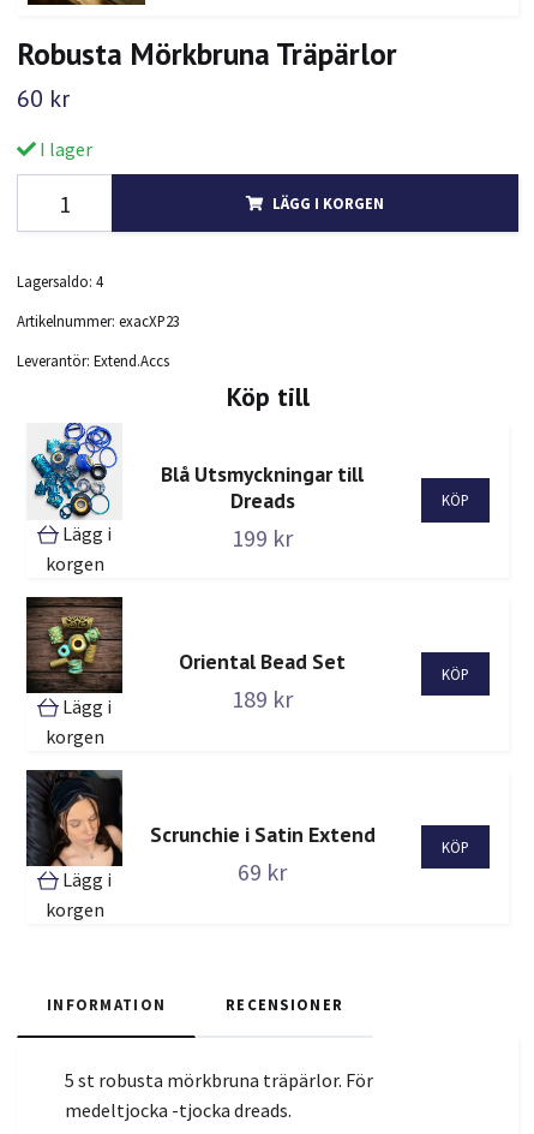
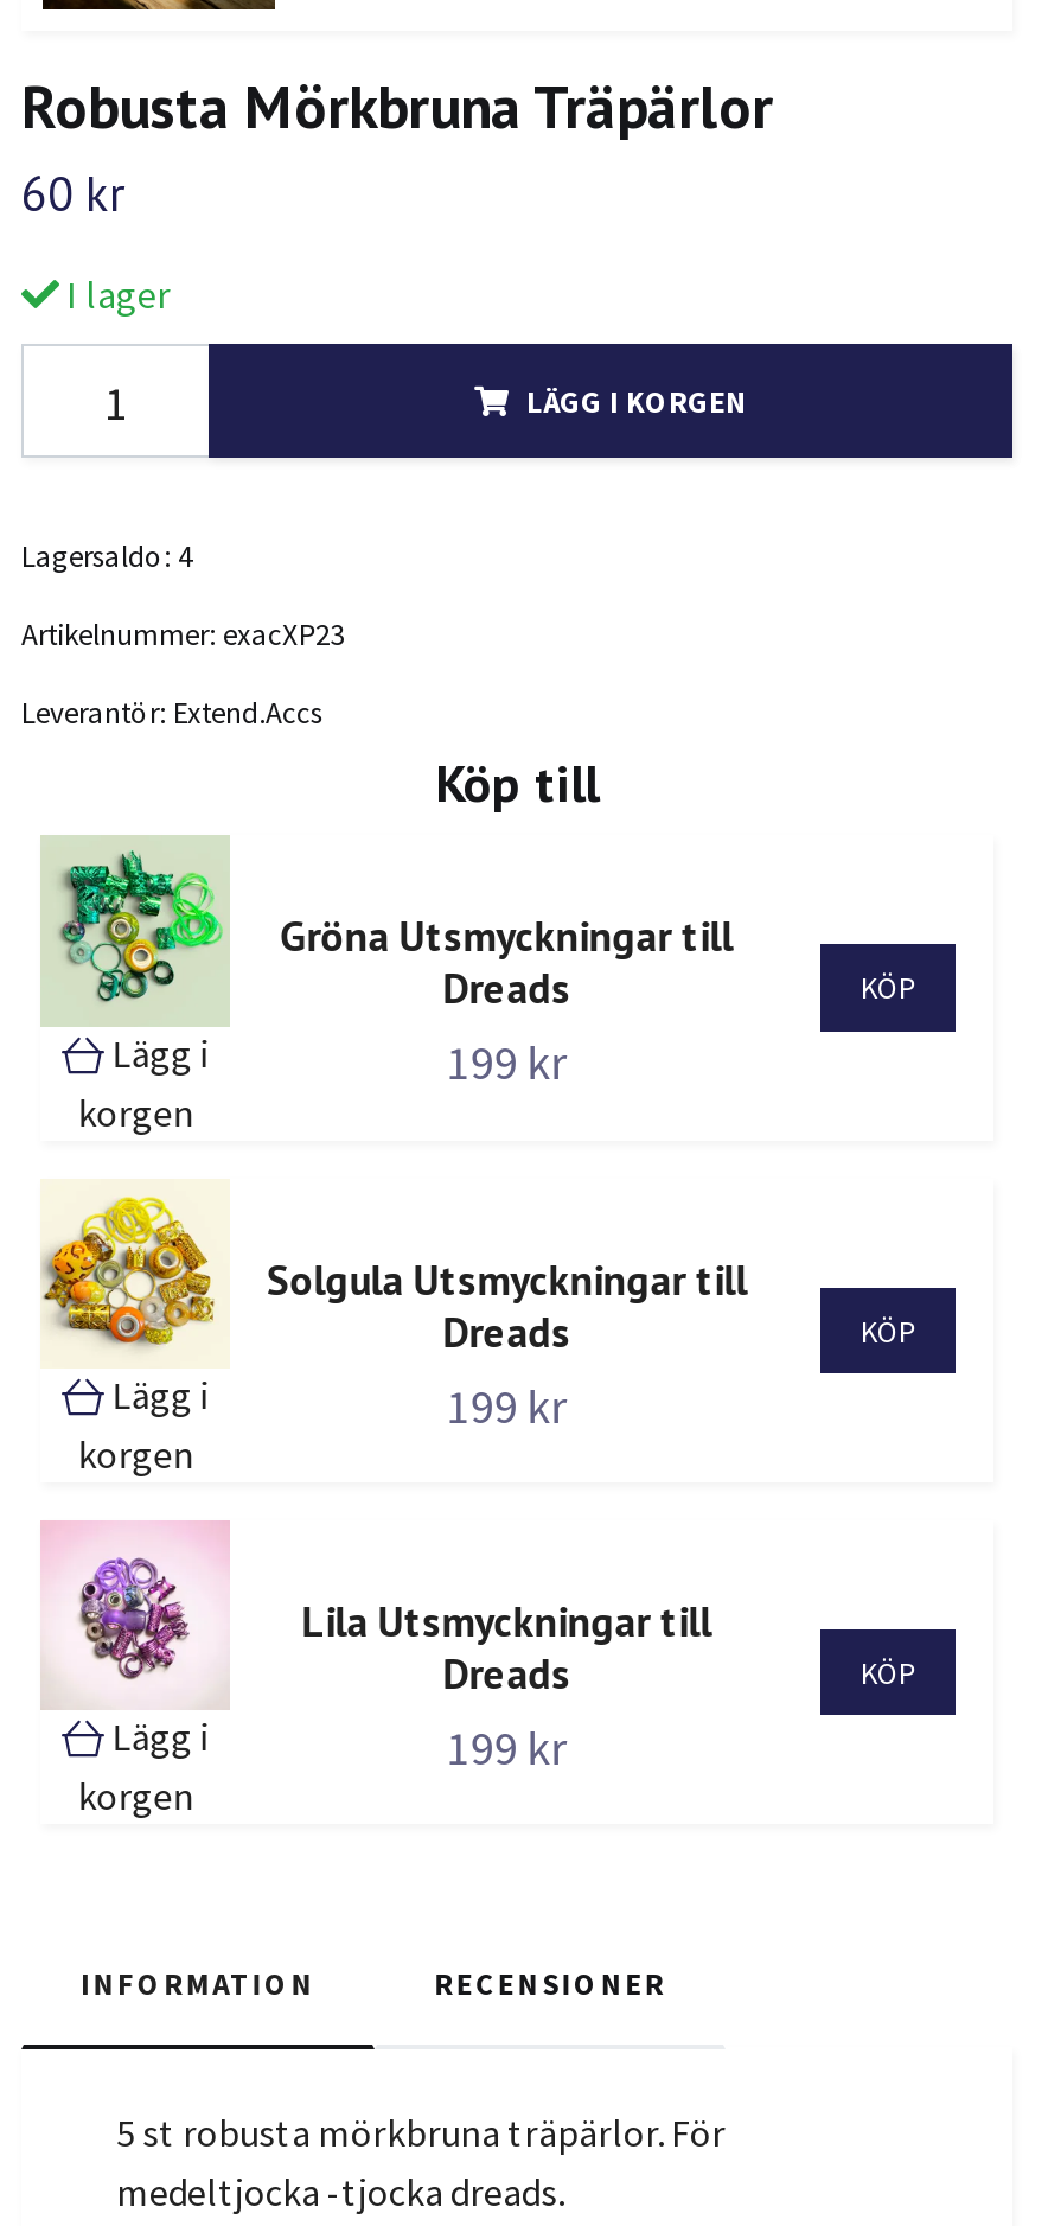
[28,422,364,518] [image] | Blå Utsmyckningar till -> [40,835,733,1025] [image] | Gröna Utsmyckningar till
[25,596,124,694] [image] -> [40,1179,230,1369] [image]
[179,647,346,713] Oriental Bead Set | 189 kr -> [266,1252,747,1435] Solgula Utsmyckningar till | Dreads | 199 kr
[25,769,375,887] [image] | Scrunchie i Satin Extend | 69 kr -> [40,1520,712,1777] [image] | Lila Utsmyckningar till | Dreads | 199 kr

